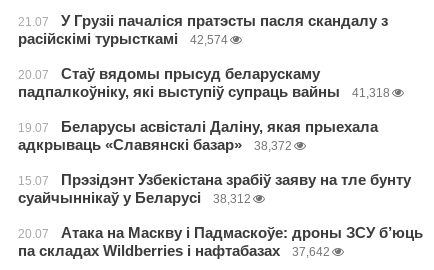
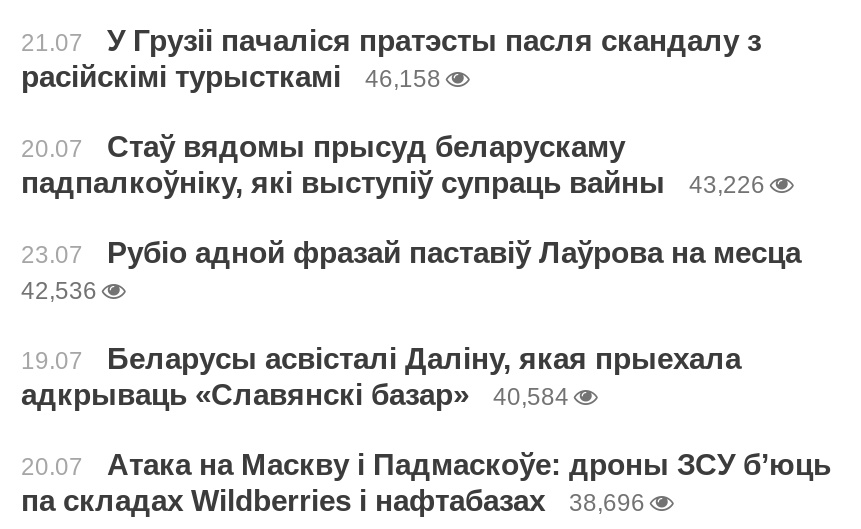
[18,30,228,47] расійскімі турысткамі 42,574 -> [21,59,441,93] расійскімі турысткамі 46,158
[352,86,390,100] 41,318 -> [21,171,801,305] 43,226 | 23.07 | Рубіо адной фразай паставіў Лаўрова на месца | 42,536
moved [18,118,378,153] -> [21,341,741,411]: 19.07 | Беларусы асвісталі Даліну, якая прыехала | адкрываць «Славянскі базар»
[18,139,411,206] 38,372 | 15.07 | Прэзідэнт Узбекістана зрабіў заяву на тле бунту | суайчыннікаў у Беларусі | 38,312 -> [493,383,569,411] 40,584
[18,242,330,259] па складах Wildberries і нафтабазах 37,642 -> [21,483,645,517] па складах Wildberries і нафтабазах 38,696

